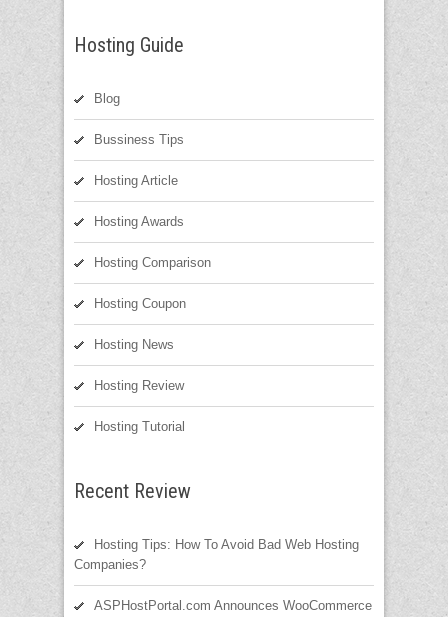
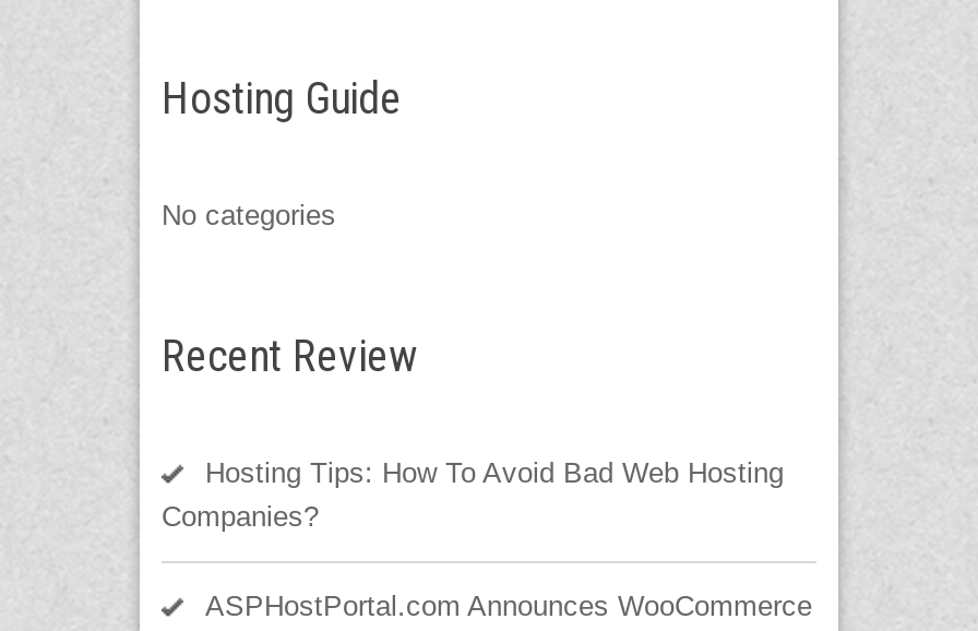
[94,91,211,434] Blog | Bussiness Tips | Hosting Article | Hosting Awards | Hosting Comparison | Hosting Coupon | Hosting News | Hosting Review | Hosting Tutorial -> [162,199,336,232] No categories

